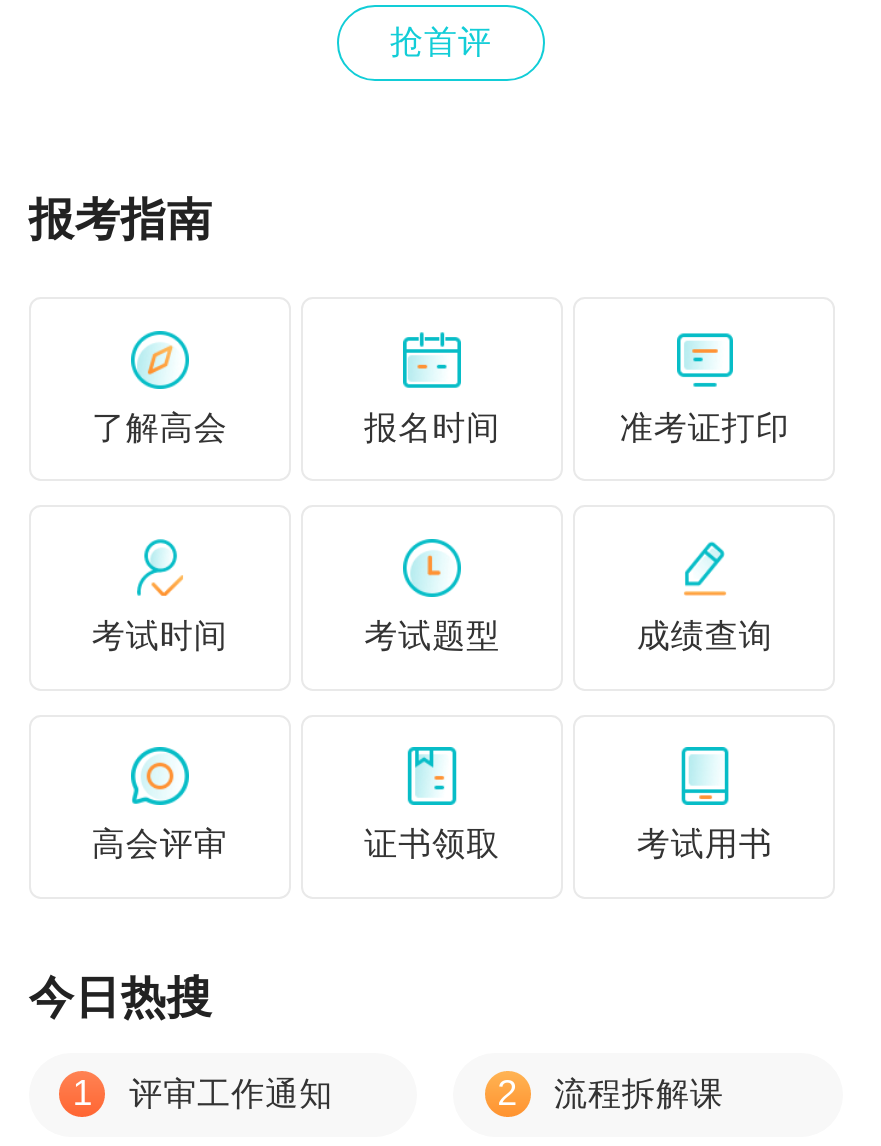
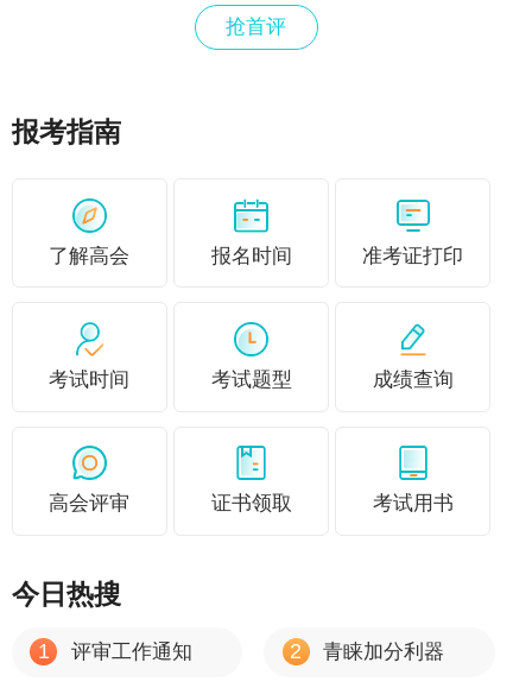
[554,1076,724,1114] 流程拆解课 -> [324,641,445,664] 青睐加分利器

